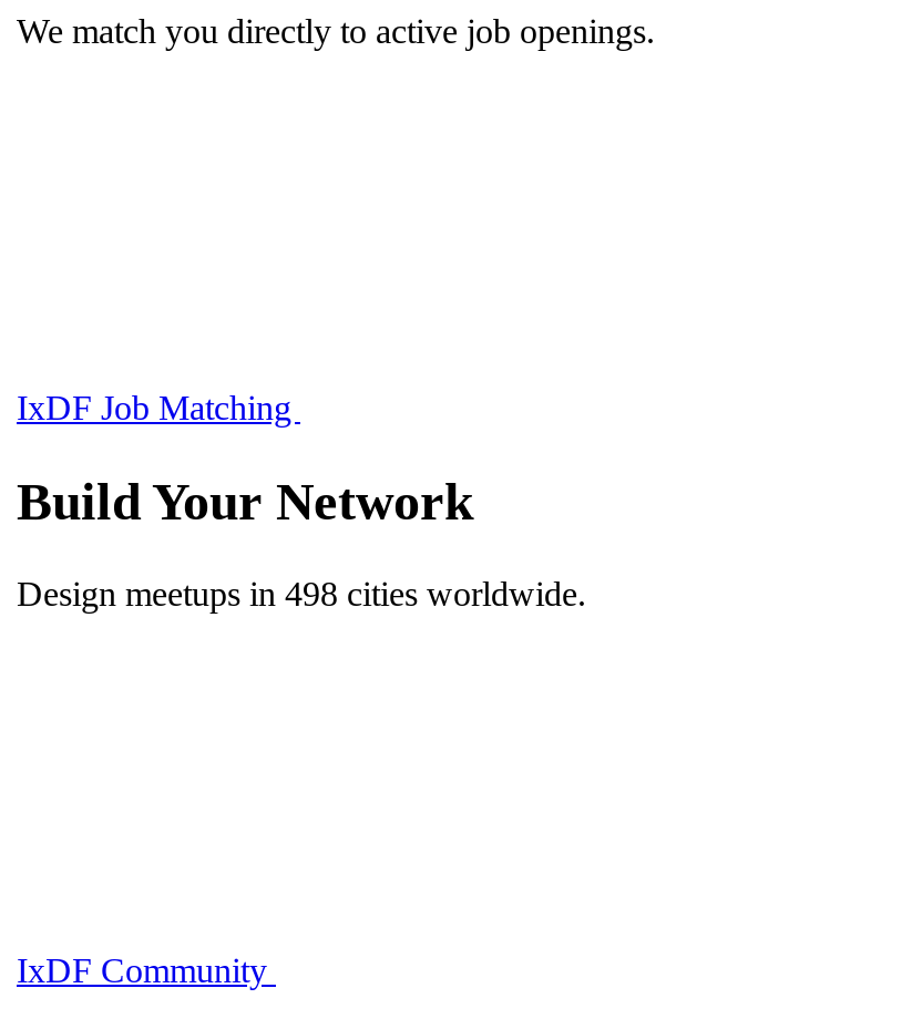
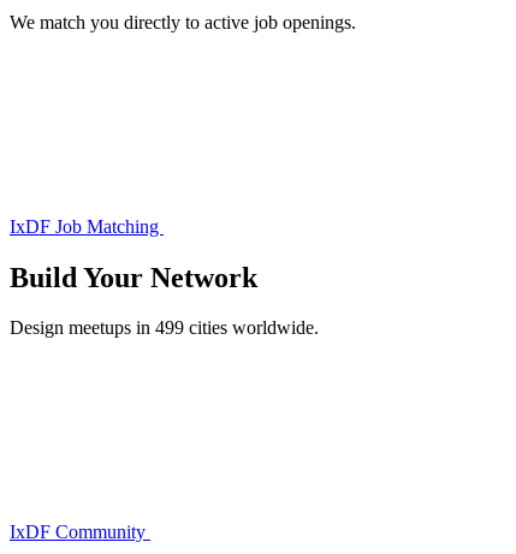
[17,576,586,613] Design meetups in 498 cities worldwide. -> [10,318,319,338] Design meetups in 499 cities worldwide.

